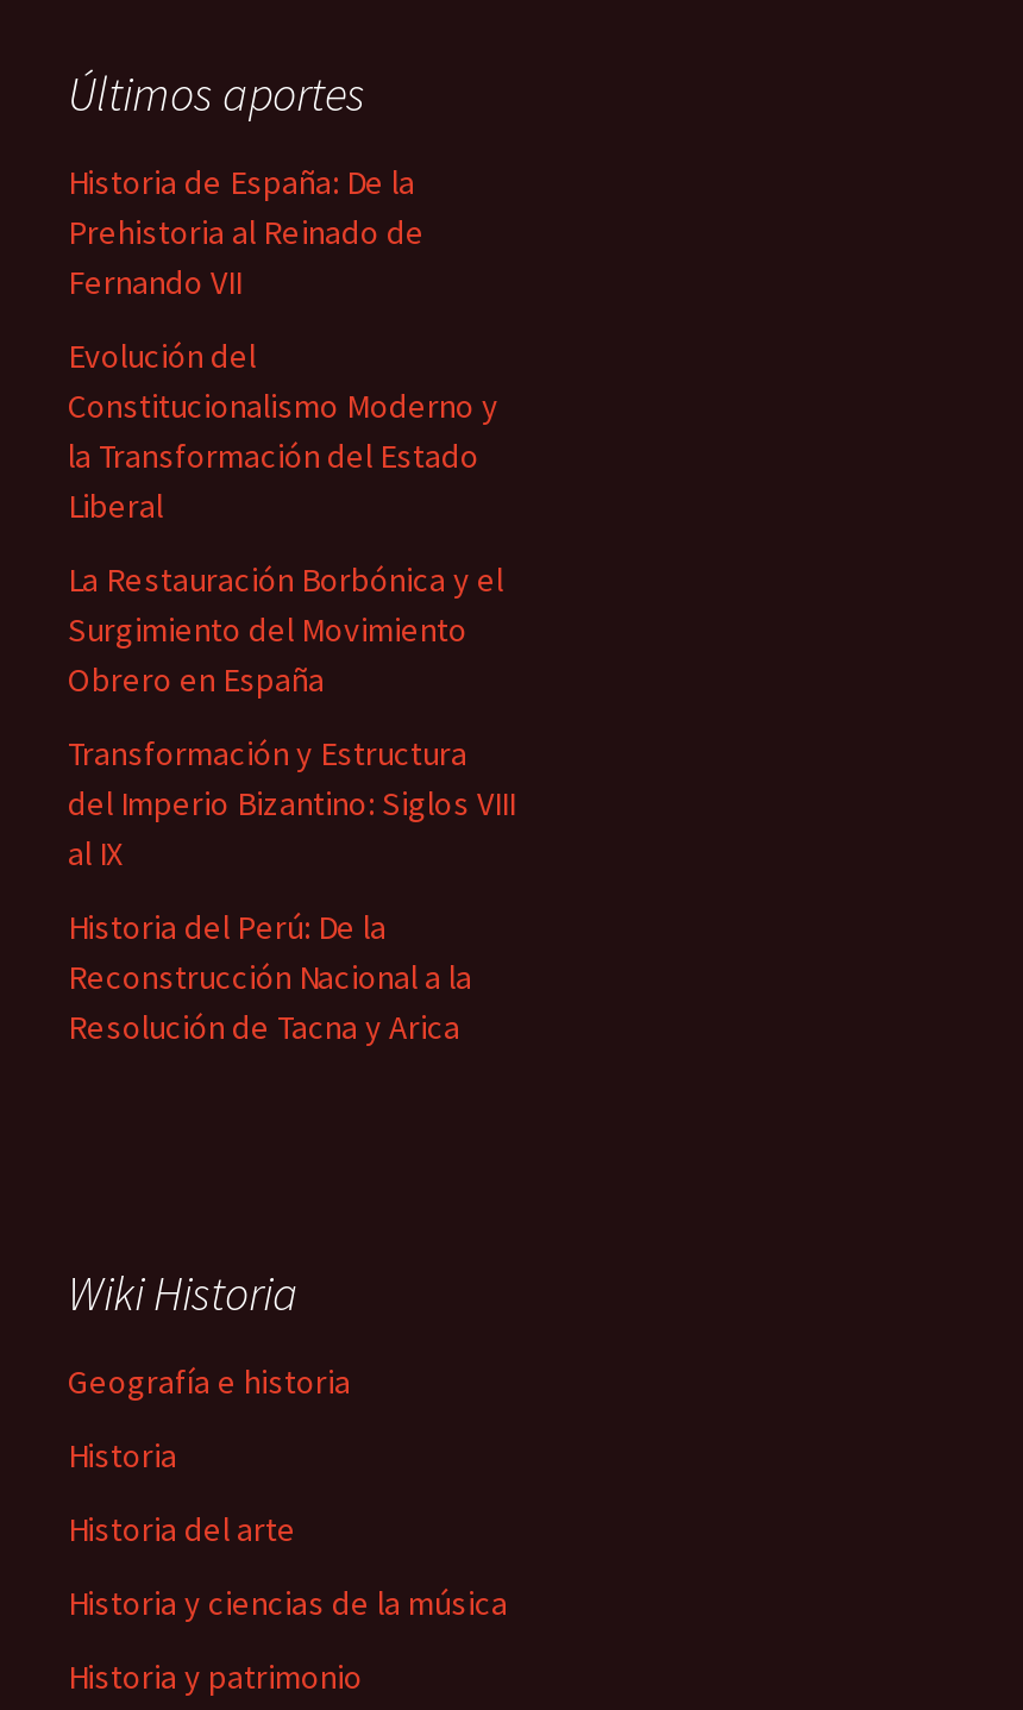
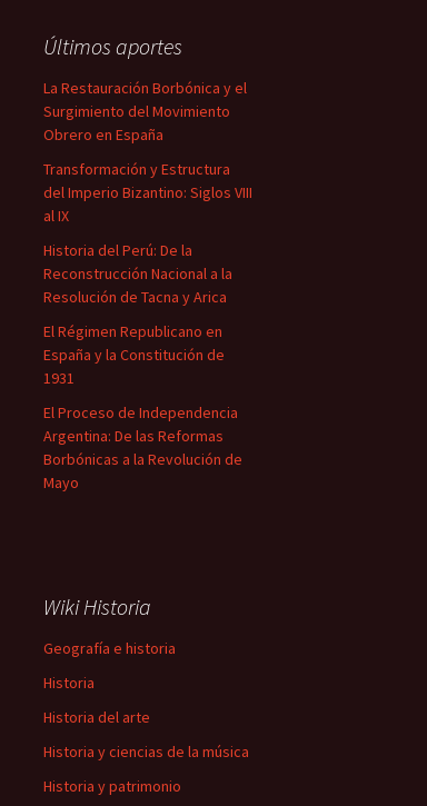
[68,161,498,527] Historia de España: De la | Prehistoria al Reinado de | Fernando VII | Evolución del | Constitucionalismo Moderno y | la Transformación del Estado | Liberal -> none
moved [68,558,515,1048] -> [43,78,252,307]: La Restauración Borbónica y el | Surgimiento del Movimiento | Obrero en España | ... | Reconstrucción Nacional a la | Resolución de Tacna y Arica
none -> [43,321,242,492] El Régimen Republicano en | España y la Constitución de | 1931 | El Proceso de Independencia | Argentina: De las Reformas | Borbónicas a la Revolución de | Mayo

